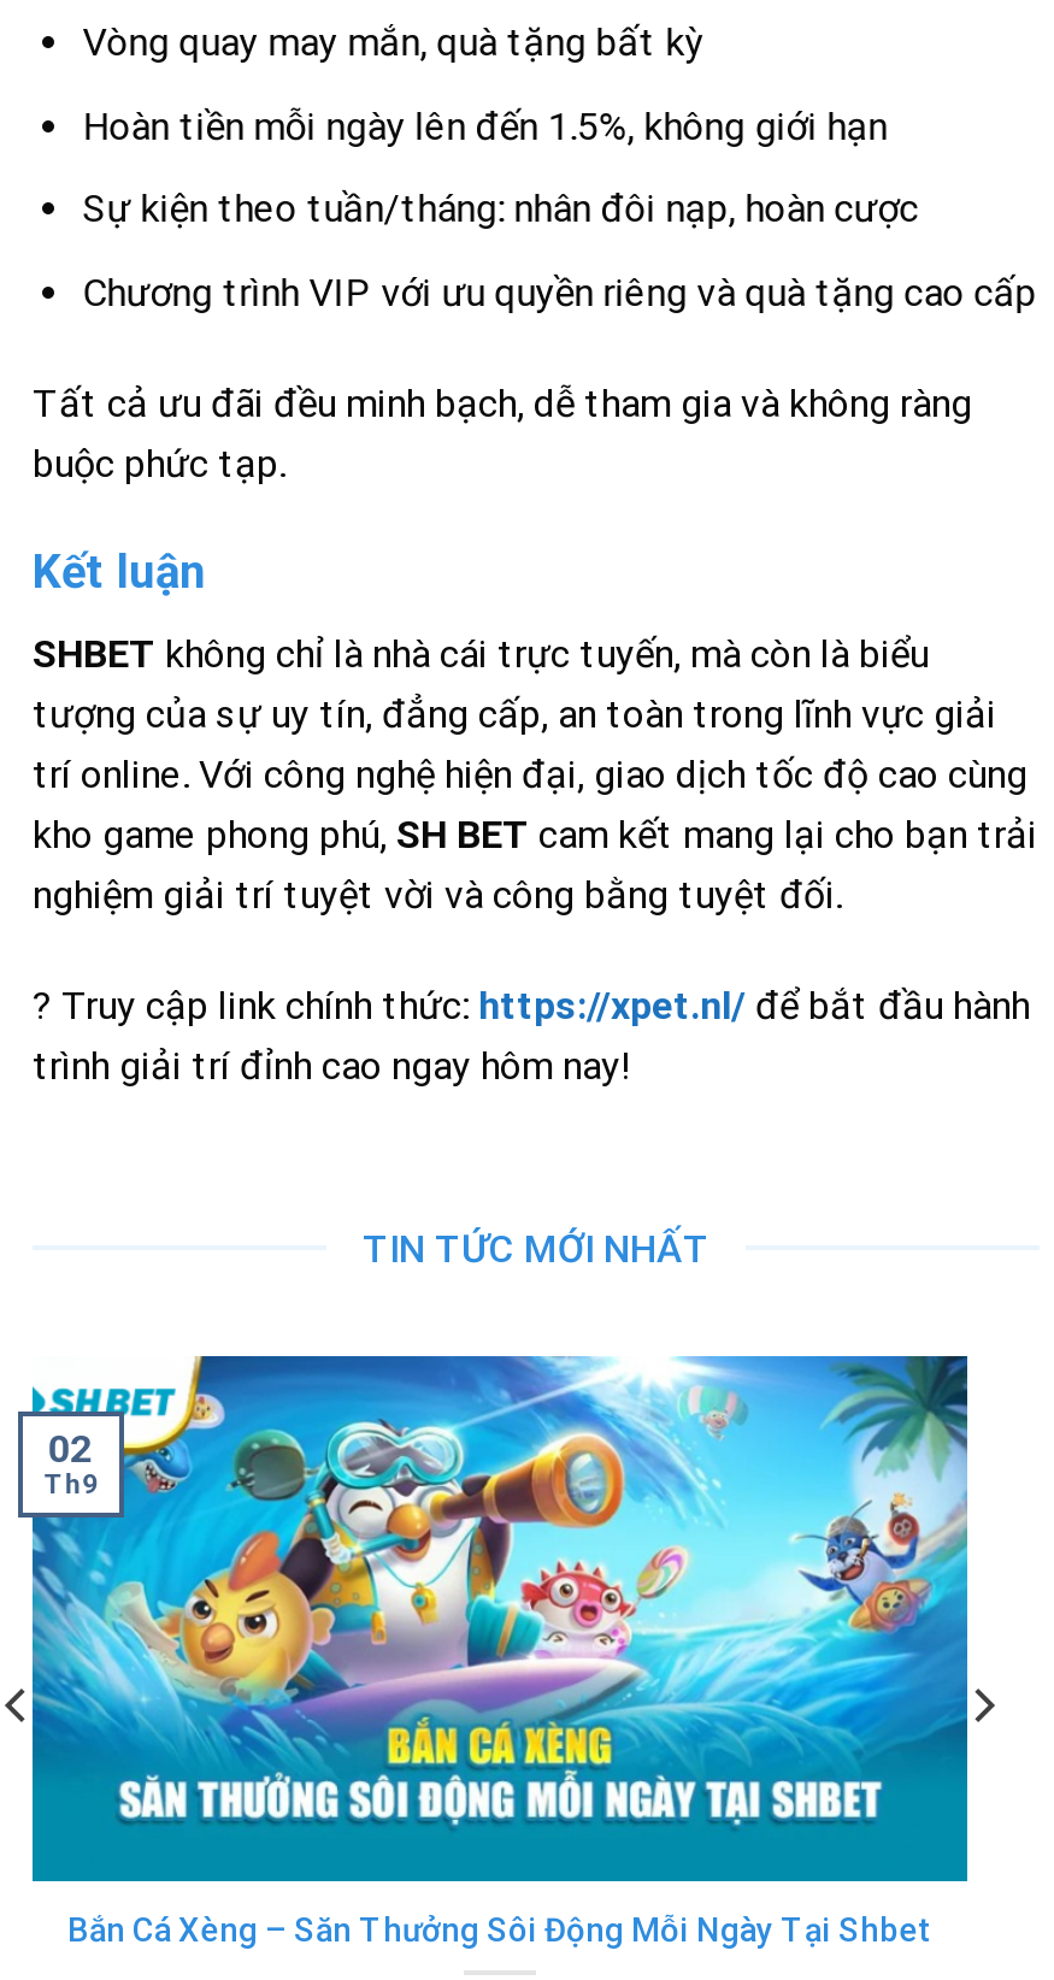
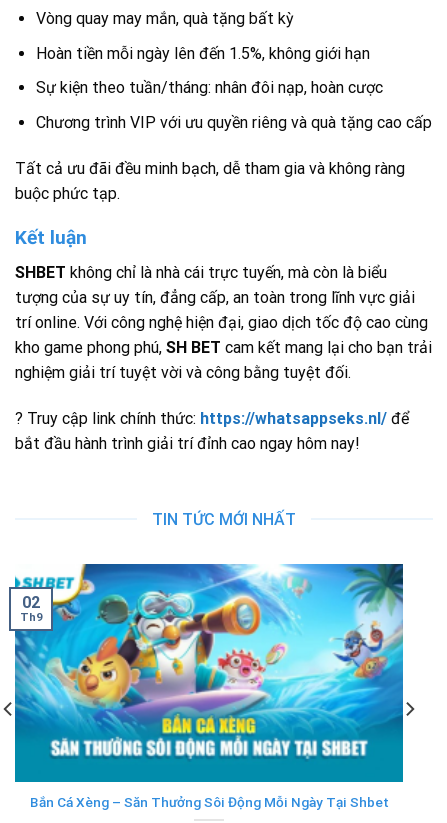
[33,983,1030,1089] ? Truy cập link chính thức: https://xpet.nl/ để bắt đầu hành | trình giải trí đỉnh cao ngay hôm nay! -> [15,409,409,453] ? Truy cập link chính thức: https://whatsappseks.nl/ để | bắt đầu hành trình giải trí đỉnh cao ngay hôm nay!

